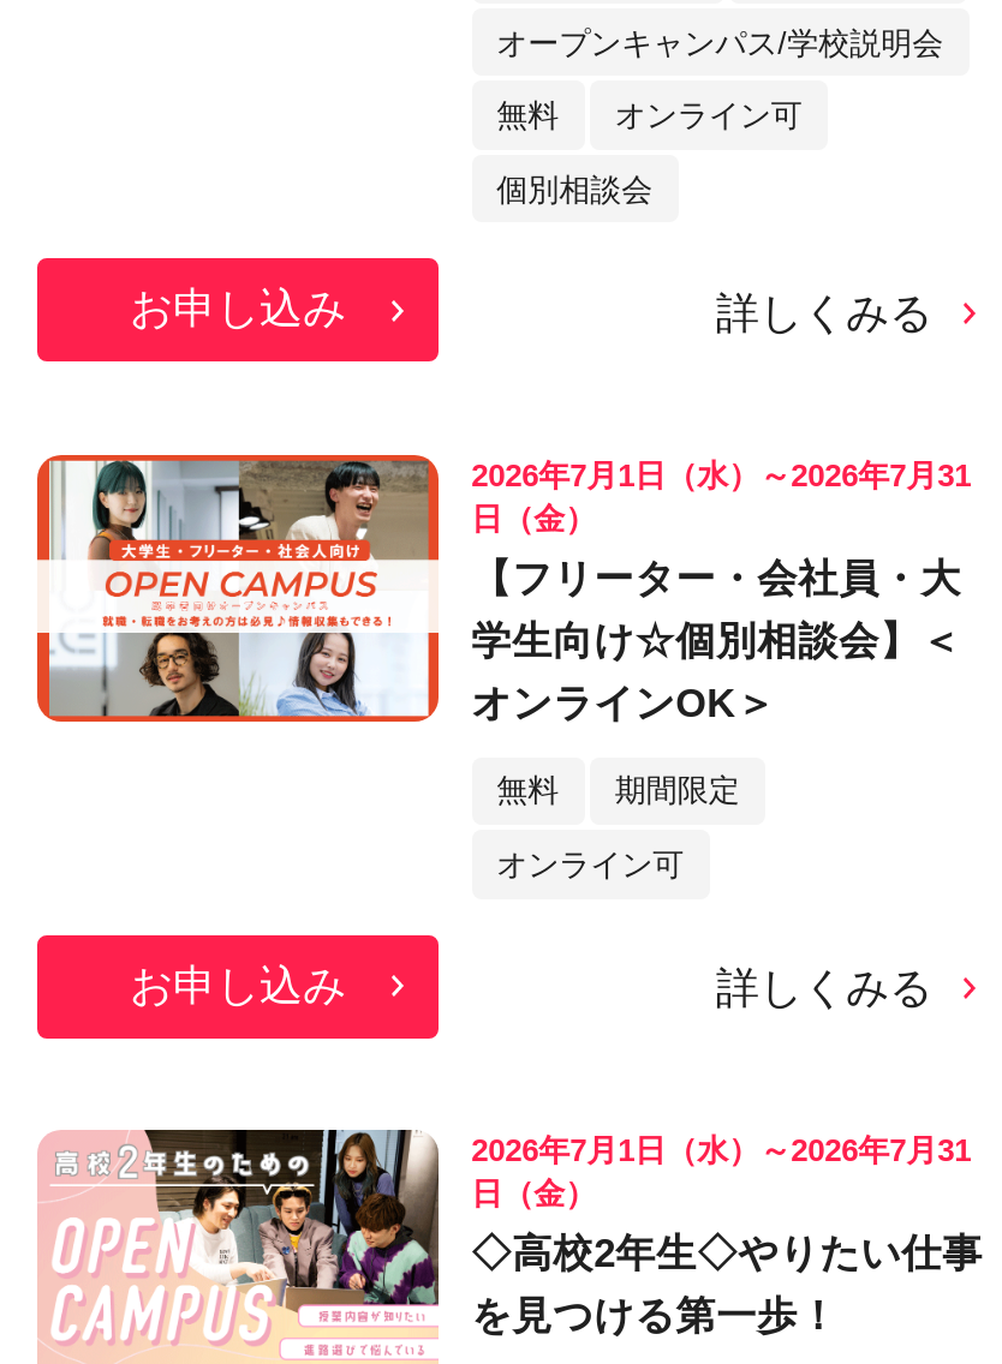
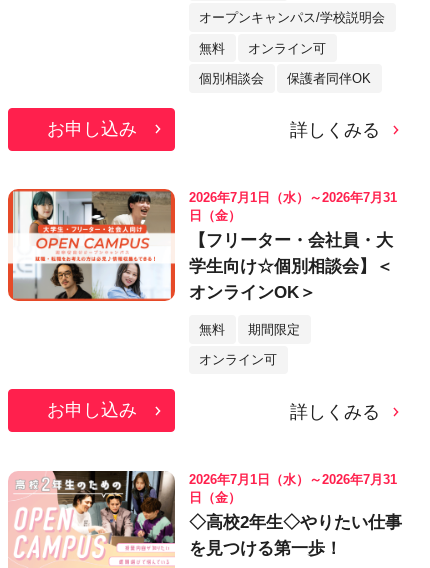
none -> [287,71,371,86] 保護者同伴OK

